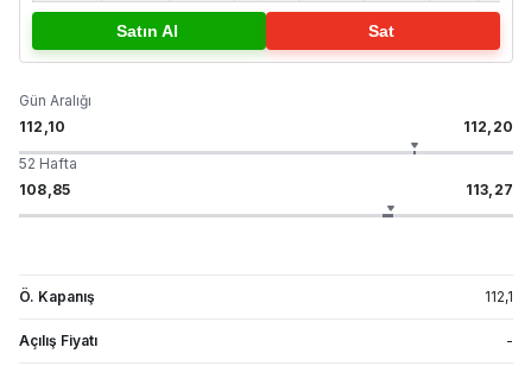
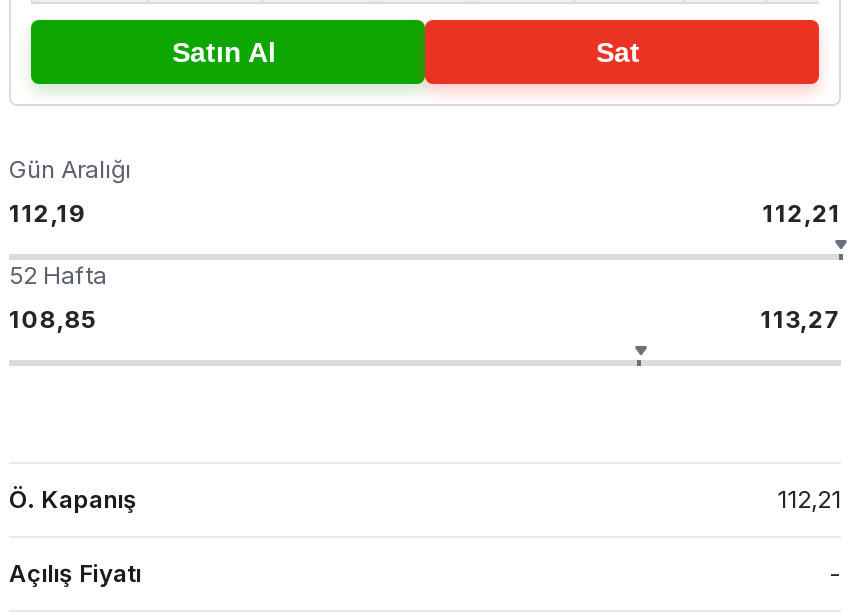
[19,117,66,135] 112,10 -> [9,198,85,228] 112,19
[463,117,513,135] 112,20 -> [763,198,841,228] 112,21
[485,287,513,305] 112,1 -> [777,484,841,514] 112,21

